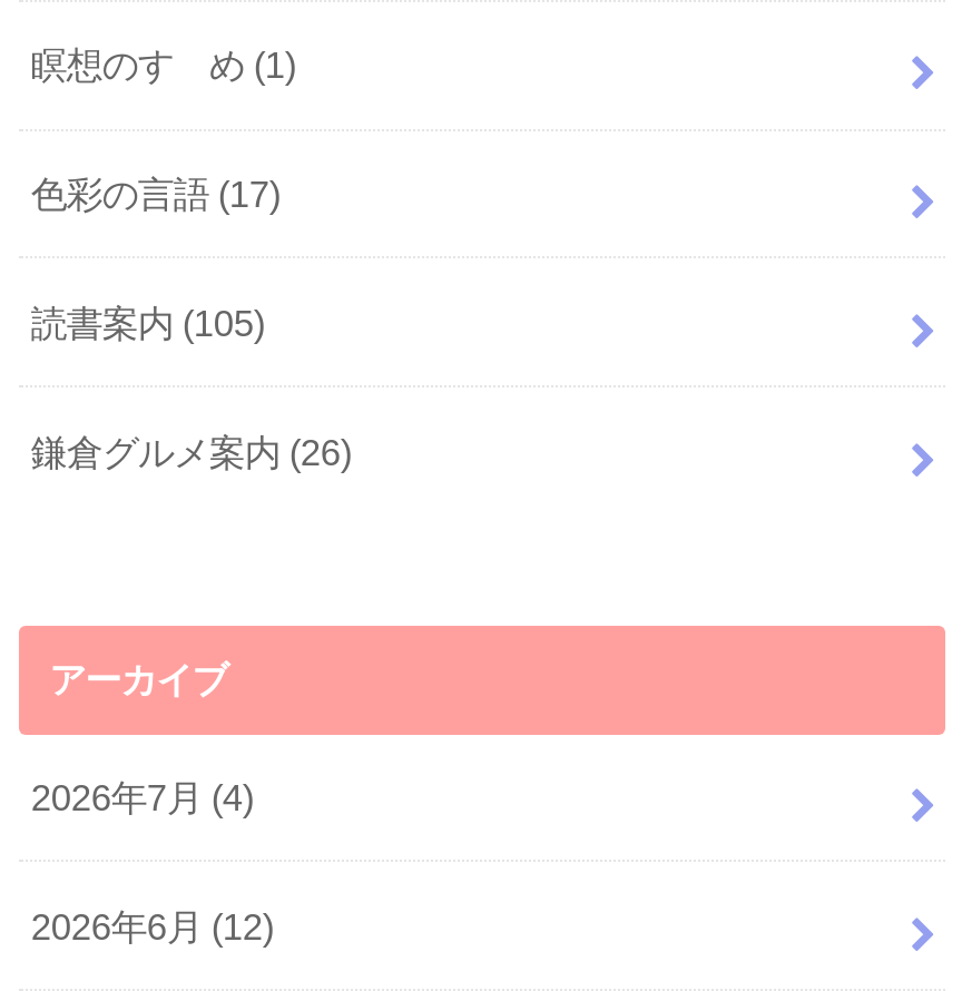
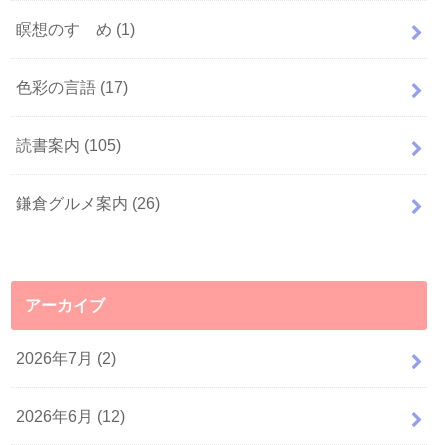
[31,777,254,818] 2026年7月 (4) -> [16,349,116,367] 2026年7月 (2)

